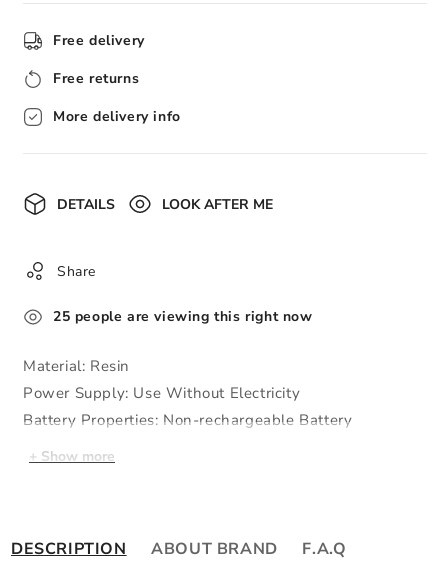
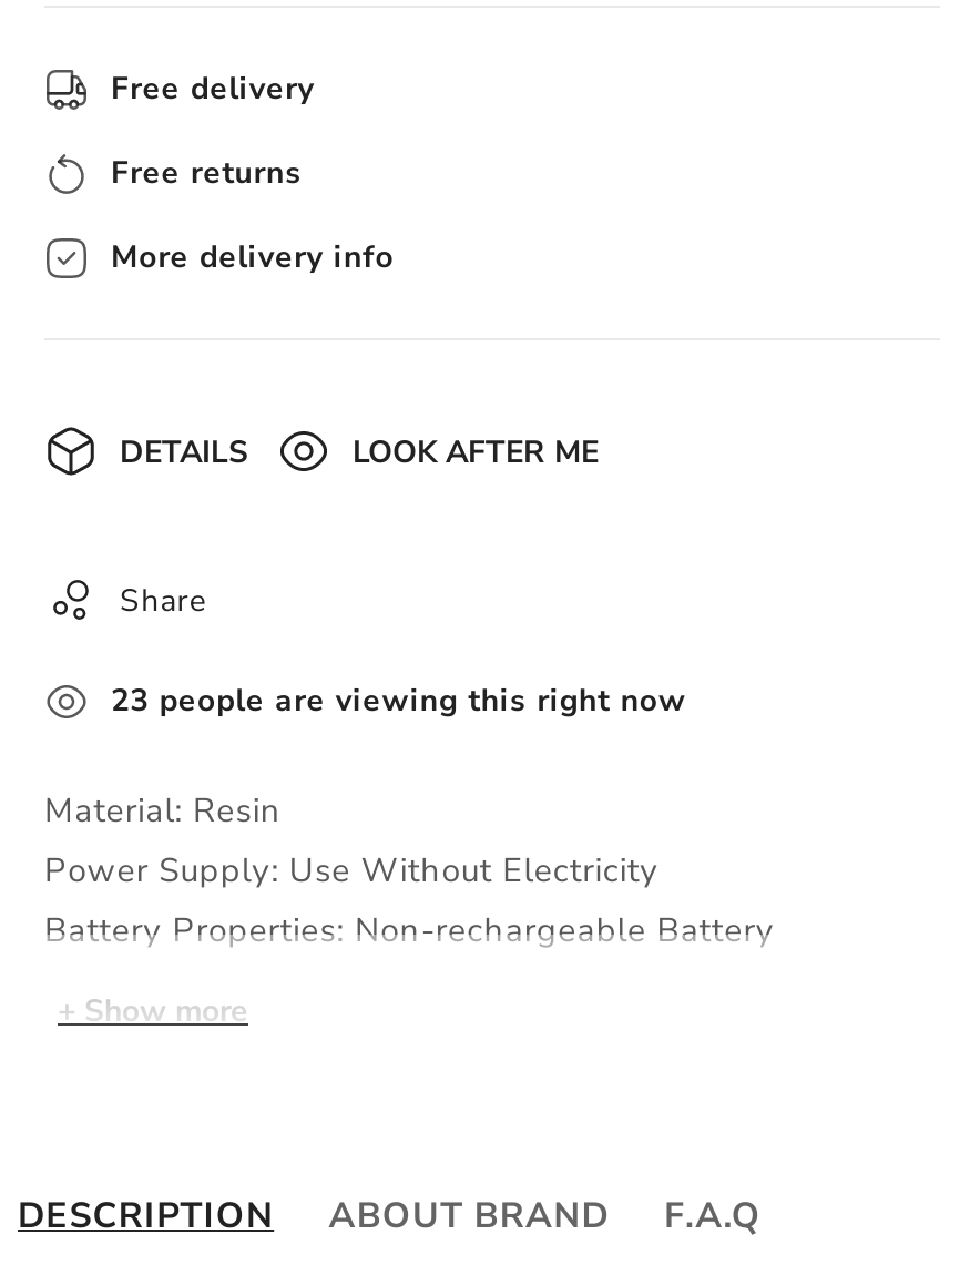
[53,307,313,326] 25 people are viewing this right now -> [111,679,686,721] 23 people are viewing this right now

